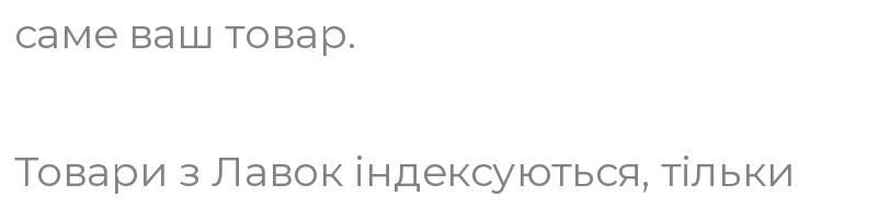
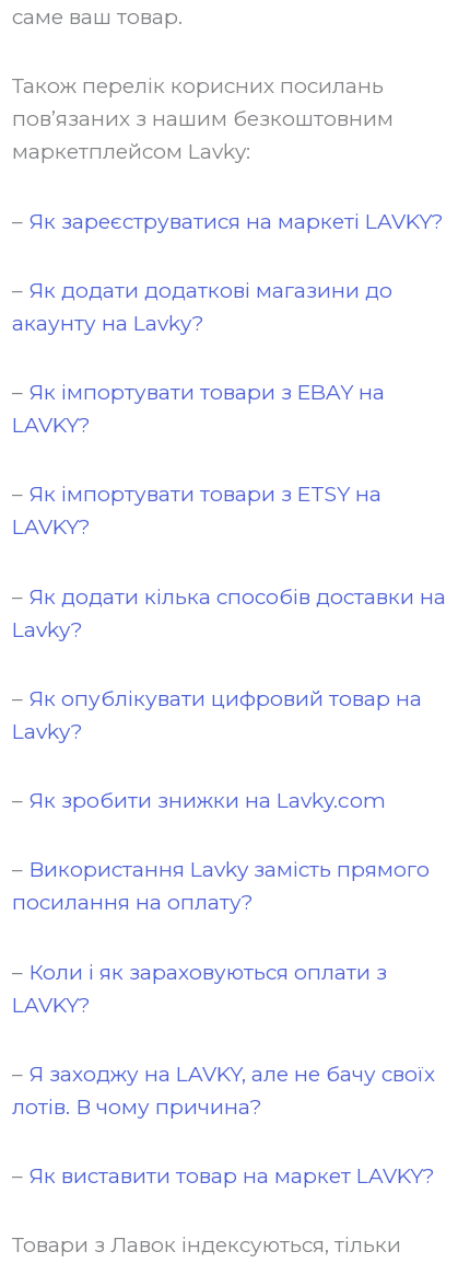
none -> [12,74,446,1189] Також перелік корисних посилань | пов’язаних з нашим безкоштовним | маркетплейсом Lavky: | – Як зареєструватися на маркеті LAVKY? | – Як додати додаткові магазини до | акаунту на Lavky? | – Як імпортувати товари з EBAY на | LAVKY? | – Як імпортувати товари з ETSY на | LAVKY? | – Як додати кілька способів доставки на | Lavky? | – Як опублікувати цифровий товар на | Lavky? | – Як зробити знижки на Lavky.com | – Використання Lavky замість прямого | посилання на оплату? | – Коли і як зараховуються оплати з | LAVKY? | – Я заходжу на LAVKY, але не бачу своїх | лотів. В чому причина? | – Як виставити товар на маркет LAVKY?

